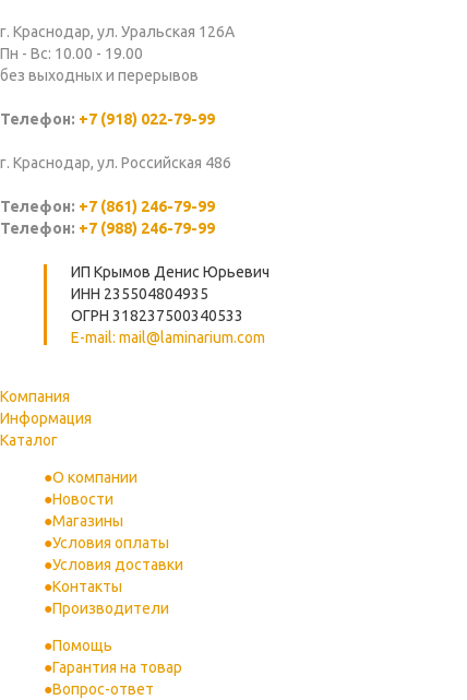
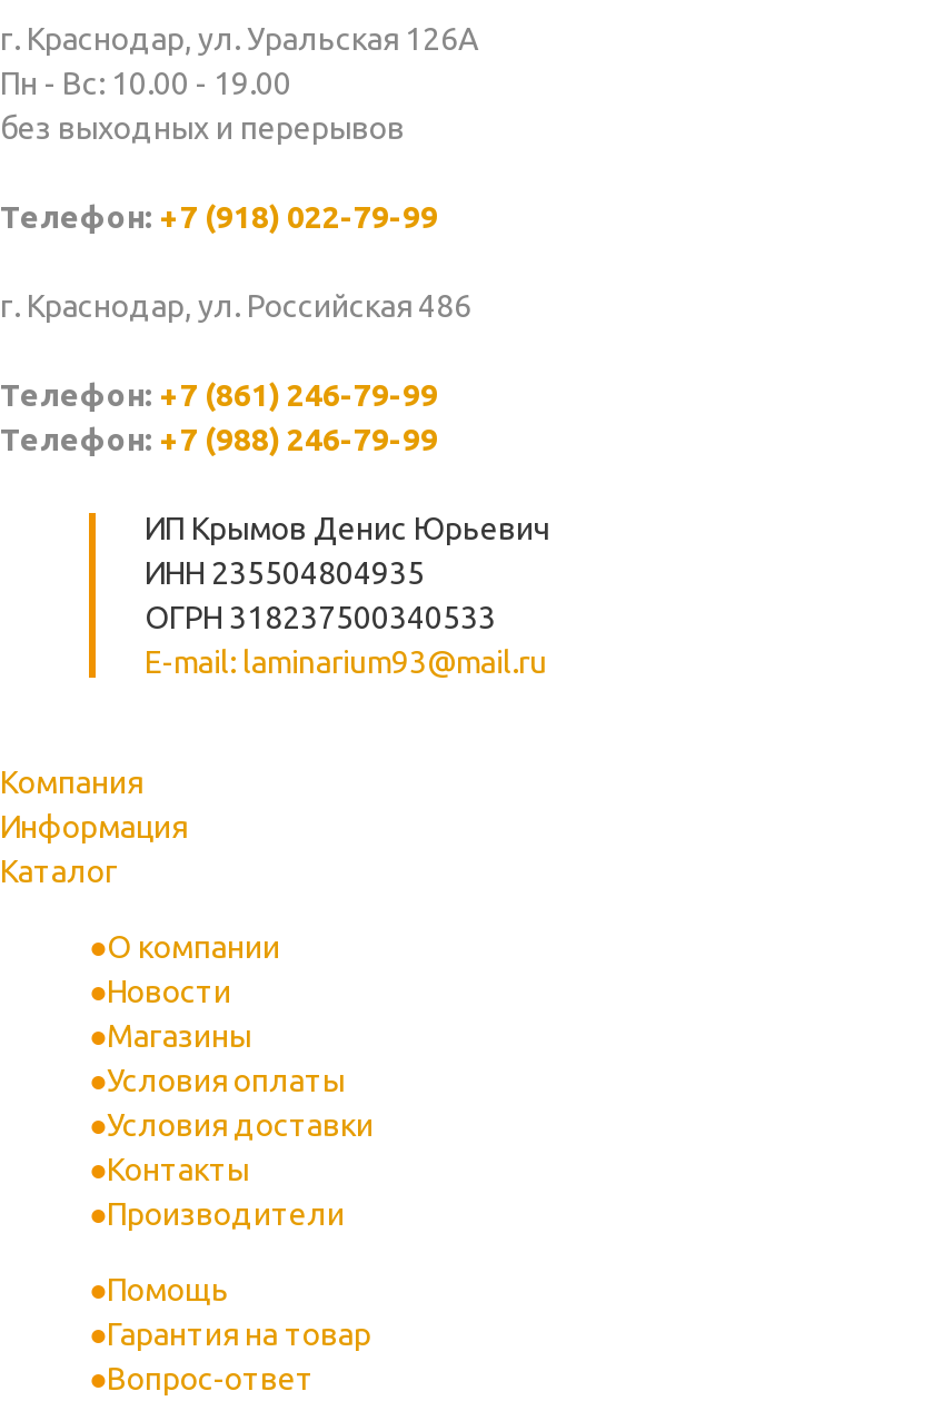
[71,329,265,346] E-mail: mail@laminarium.com -> [145,644,547,680] E-mail: laminarium93@mail.ru

